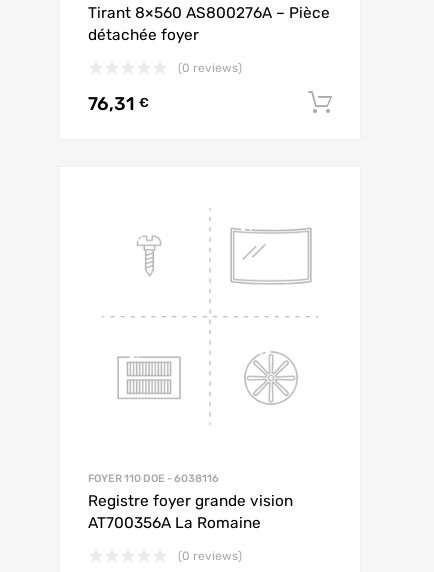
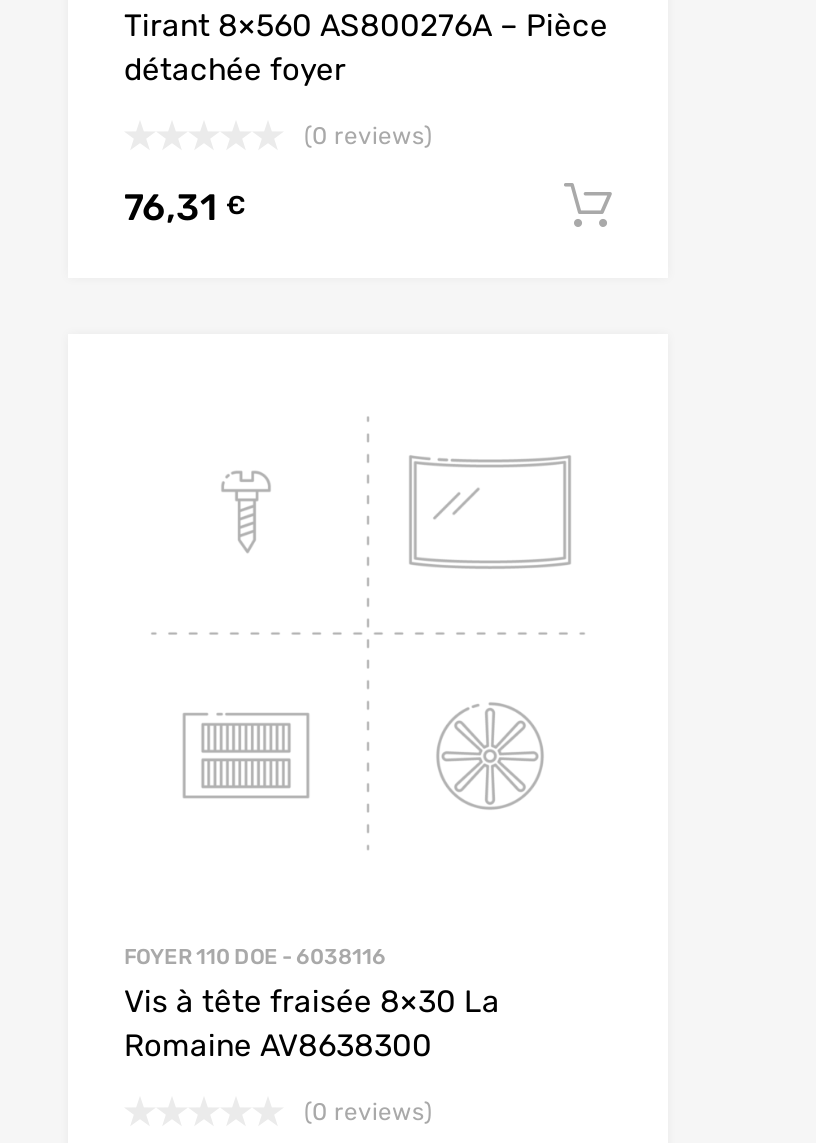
[88,492,293,532] Registre foyer grande vision | AT700356A La Romaine -> [124,984,500,1064] Vis à tête fraisée 8×30 La | Romaine AV8638300

